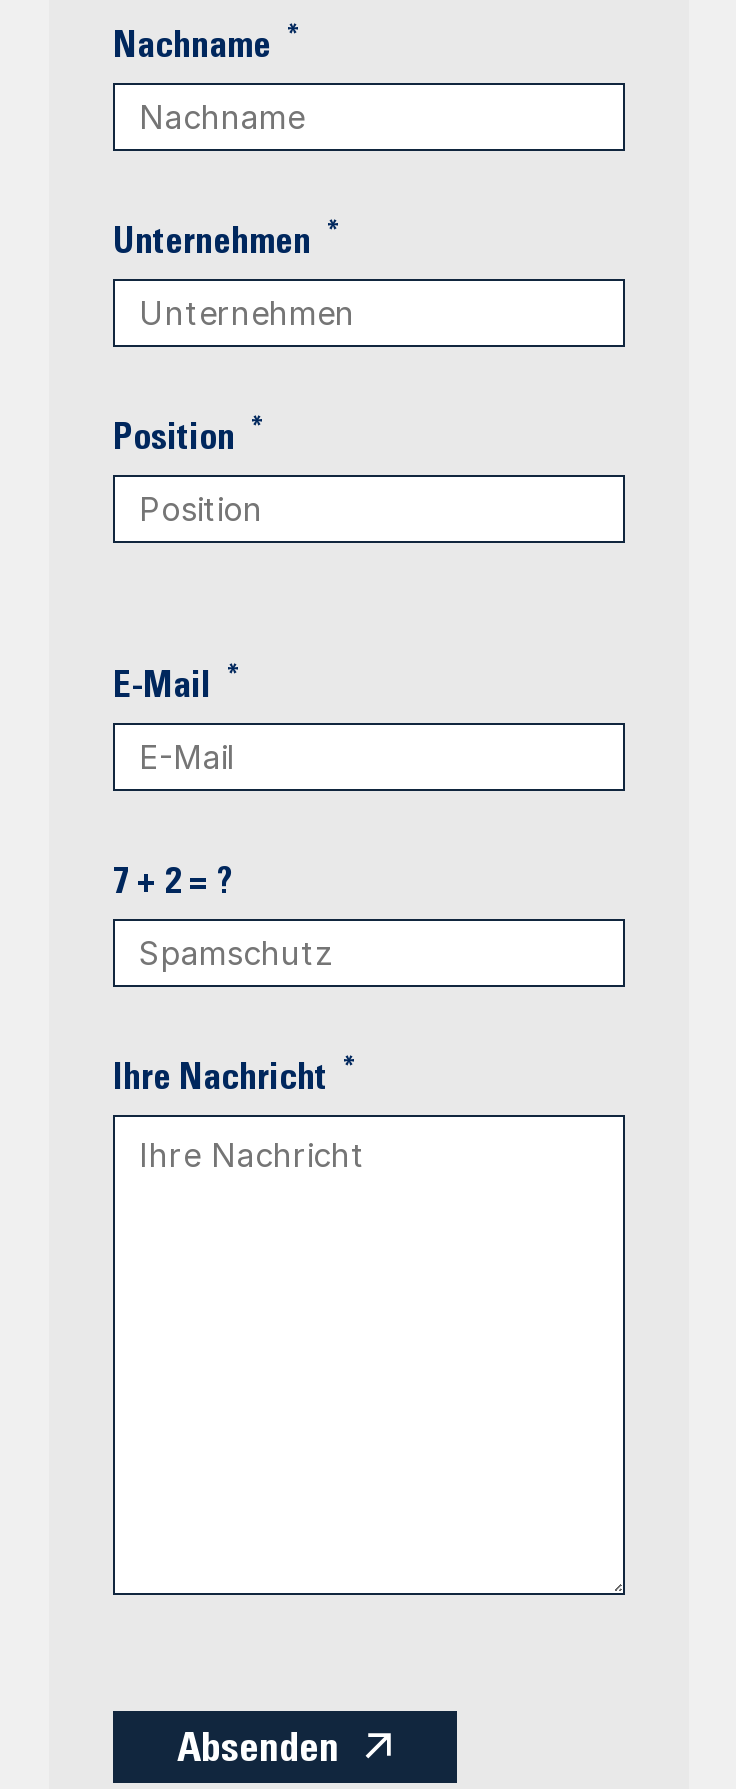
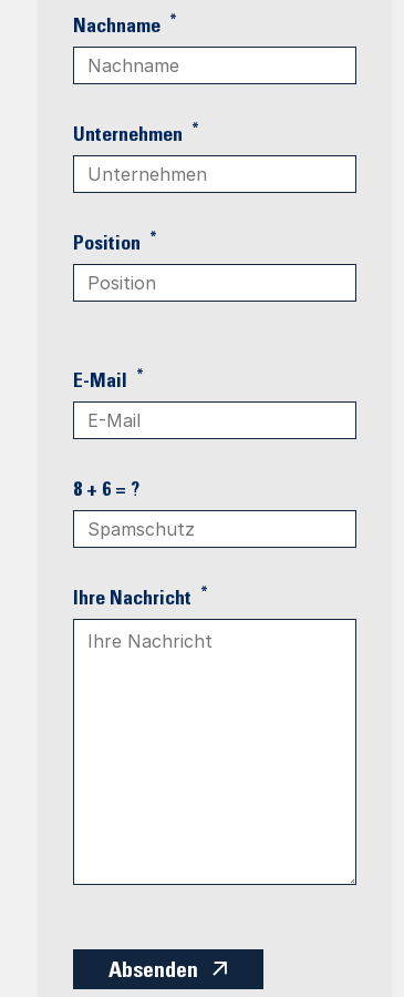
[113,867,233,903] 7 + 2 = ? -> [73,481,139,501] 8 + 6 = ?

